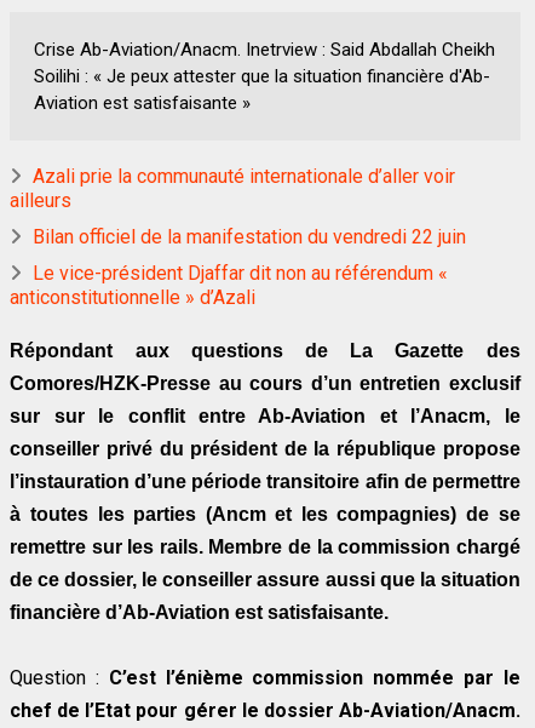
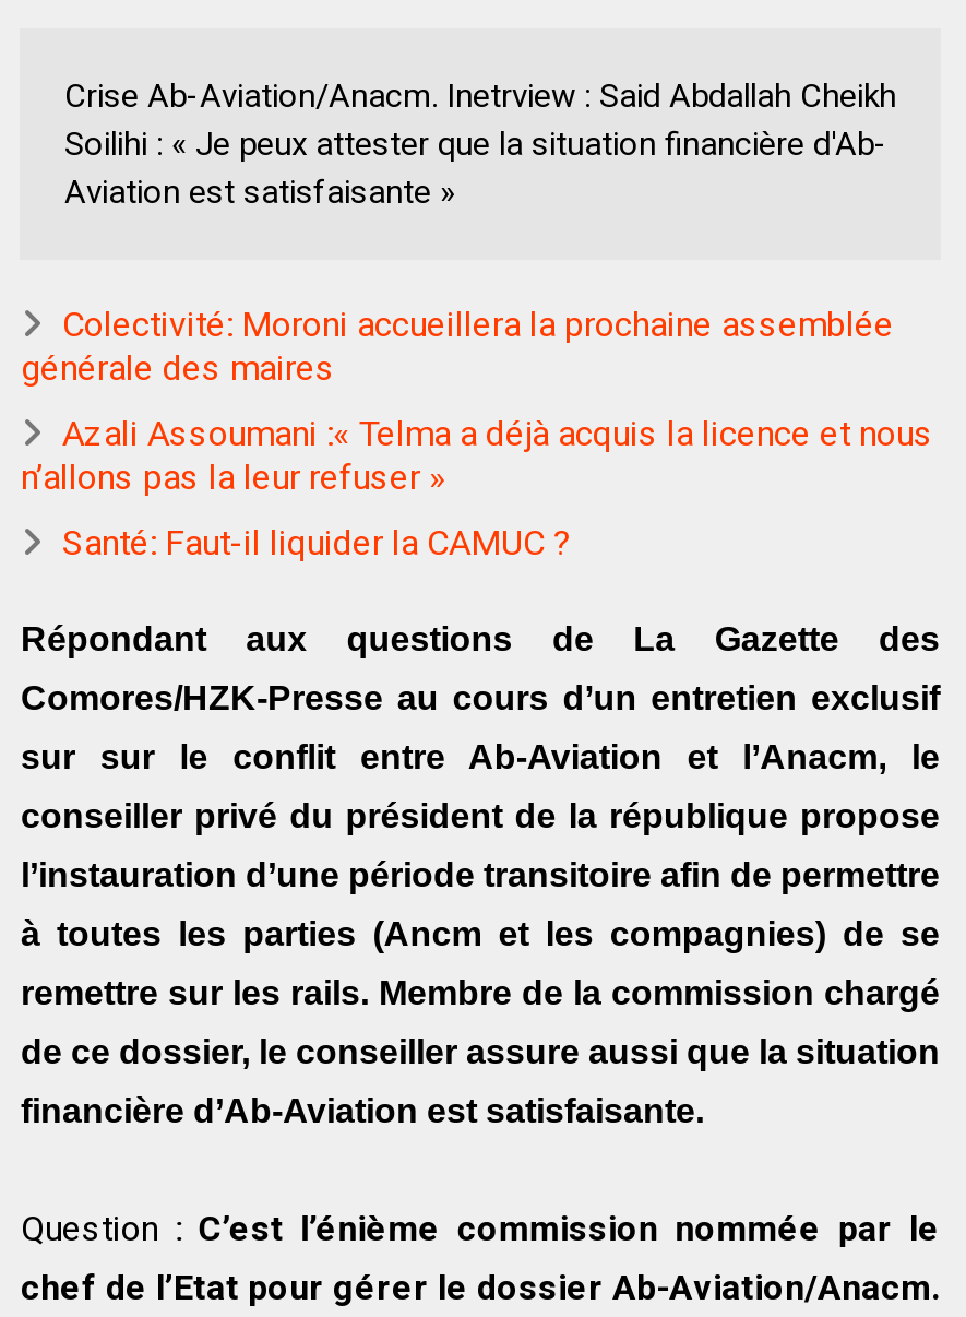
[10,164,456,212] Azali prie la communauté internationale d’aller voir | ailleurs -> [21,303,894,388] Colectivité: Moroni accueillera la prochaine assemblée | générale des maires
[33,225,466,248] Bilan officiel de la manifestation du vendredi 22 juin -> [21,412,933,497] Azali Assoumani :« Telma a déjà acquis la licence et nous | n’allons pas la leur refuser »
[10,261,448,309] Le vice-président Djaffar dit non au référendum « | anticonstitutionnelle » d’Azali -> [62,521,571,563] Santé: Faut-il liquider la CAMUC ?

